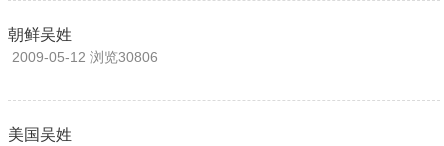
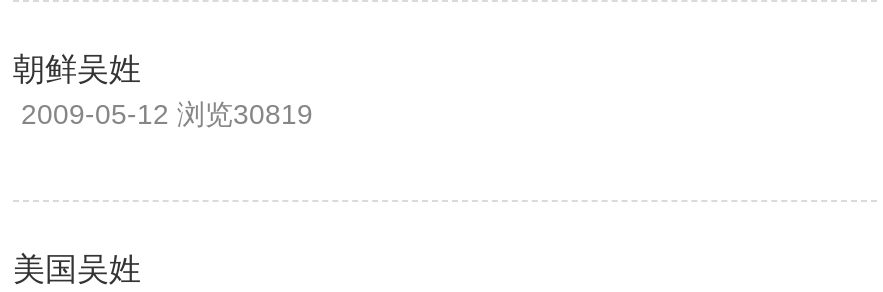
[8,49,158,65] 2009-05-12 浏览30806 -> [13,98,313,130] 2009-05-12 浏览30819

